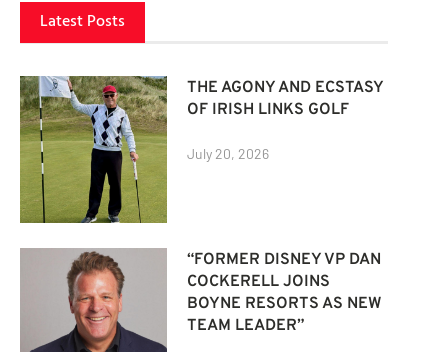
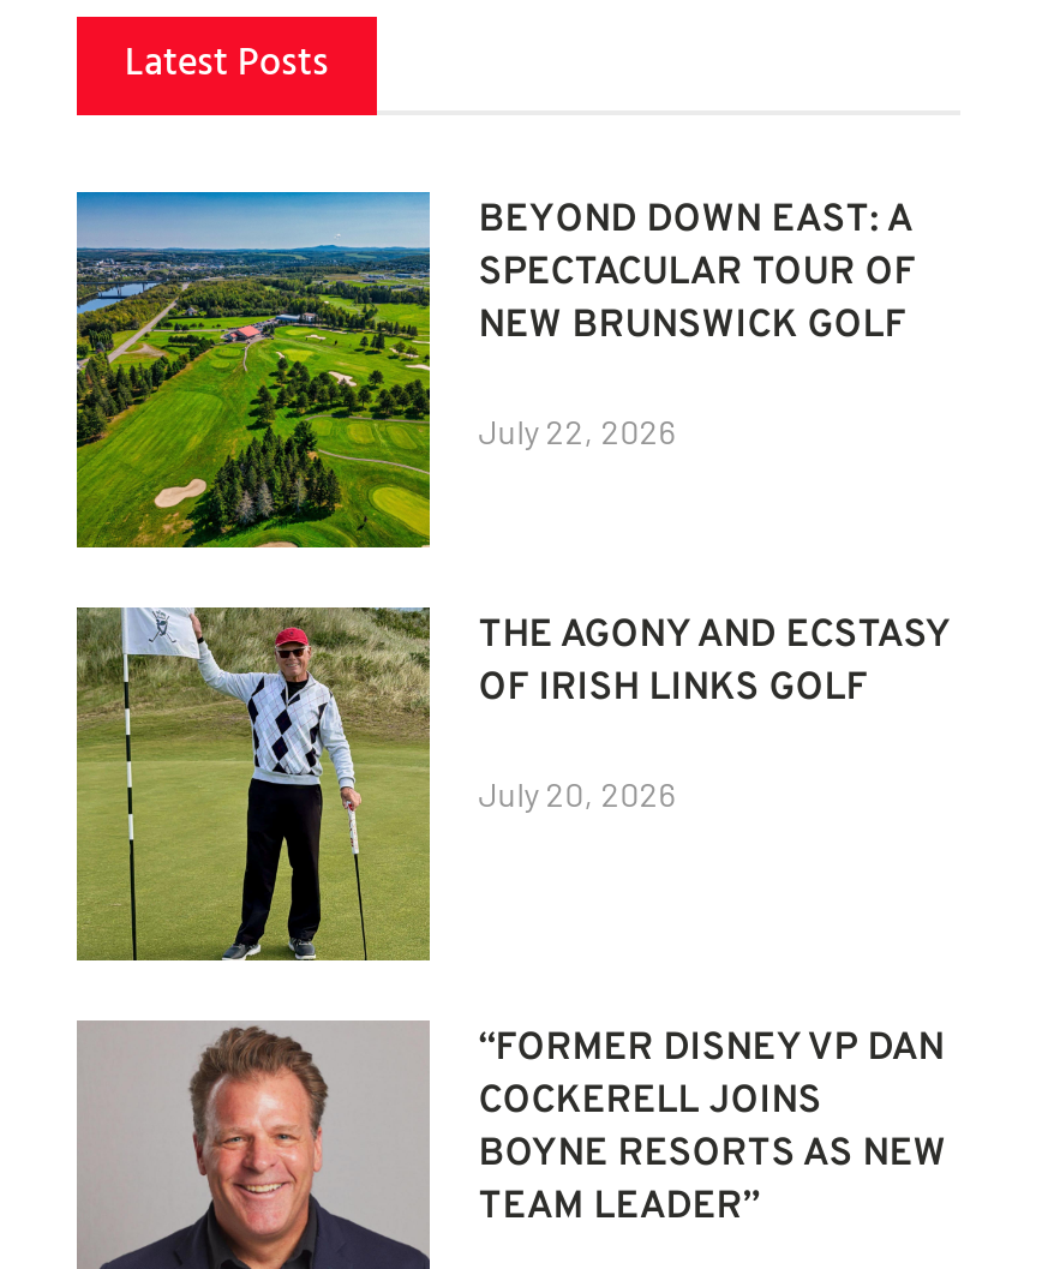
none -> [74,188,915,551] [image] | BEYOND DOWN EAST: A | SPECTACULAR TOUR OF | NEW BRUNSWICK GOLF | July 22, 2026

